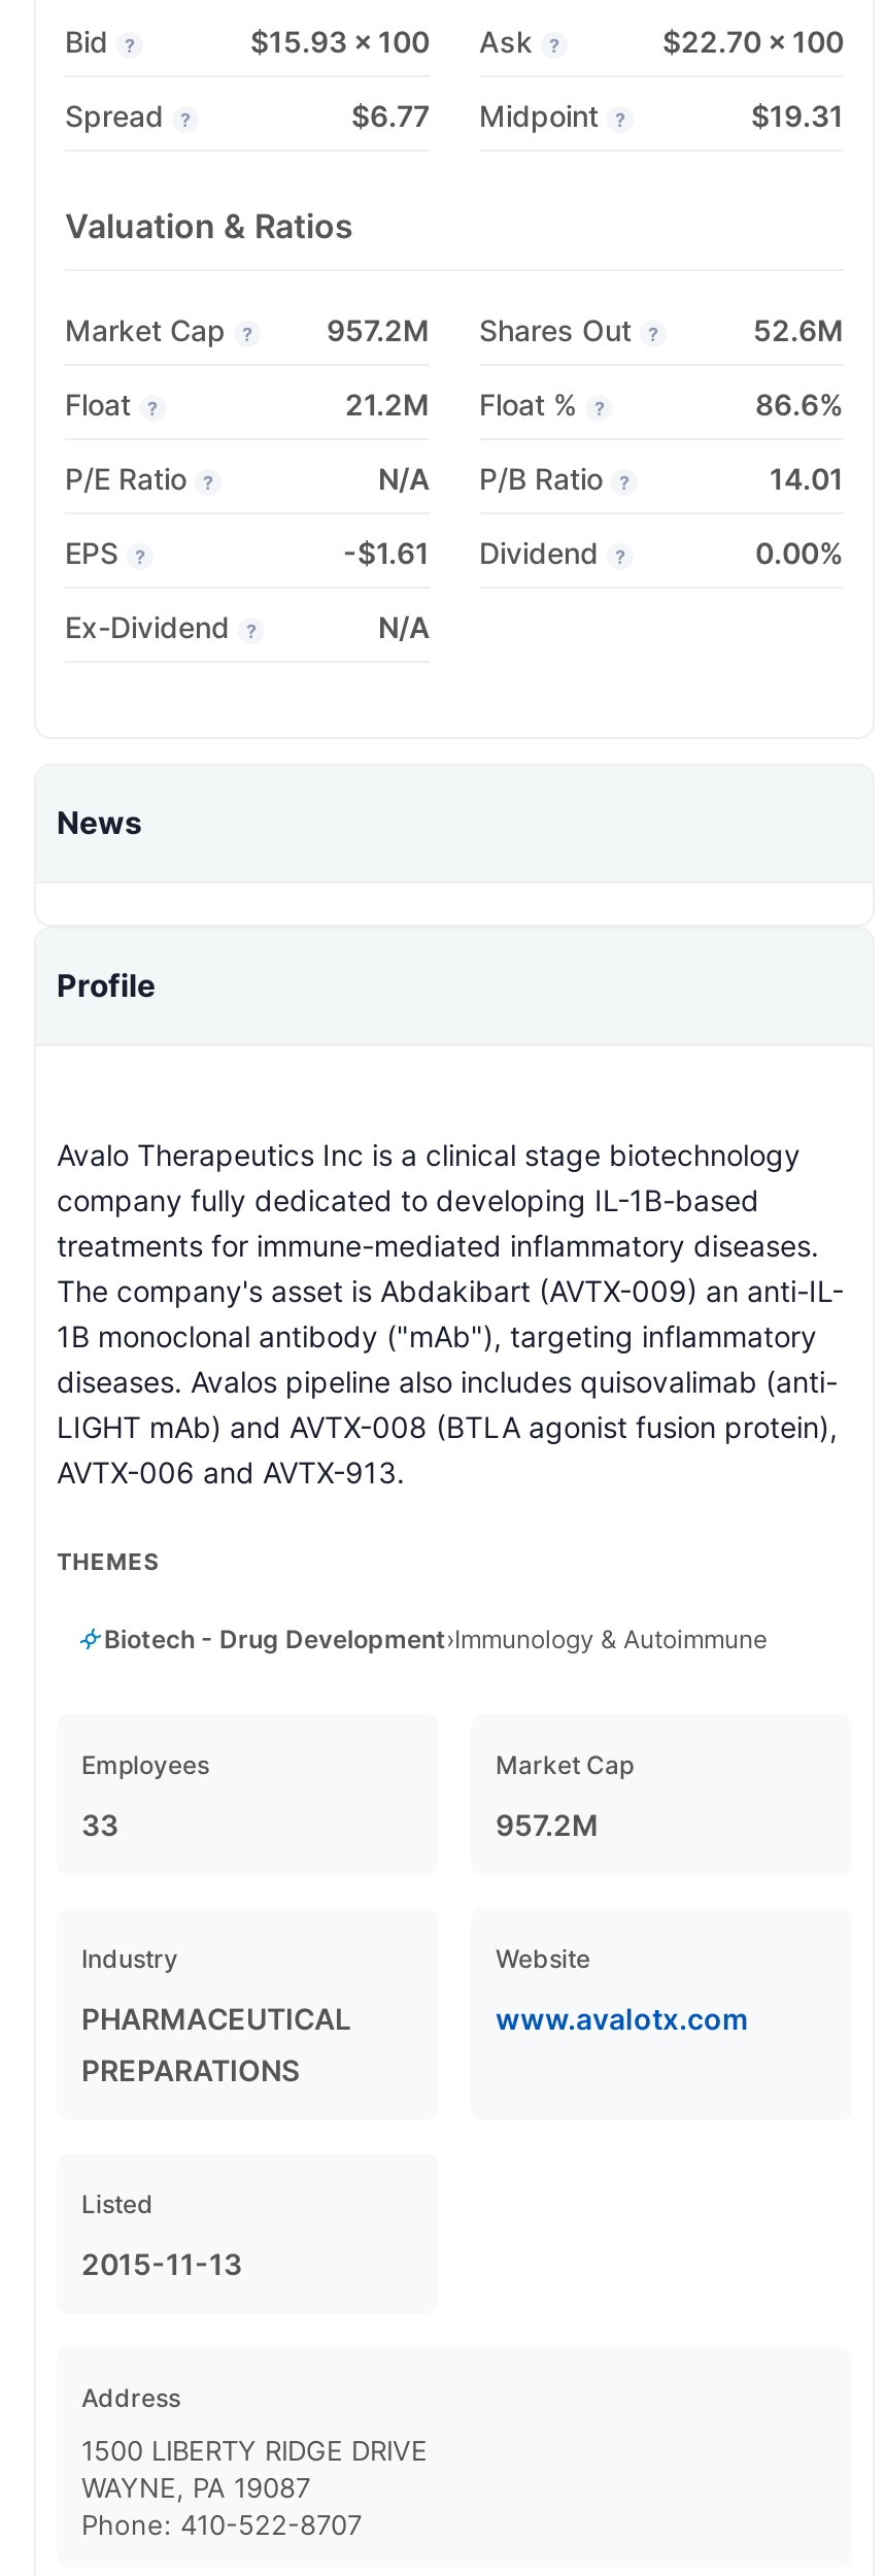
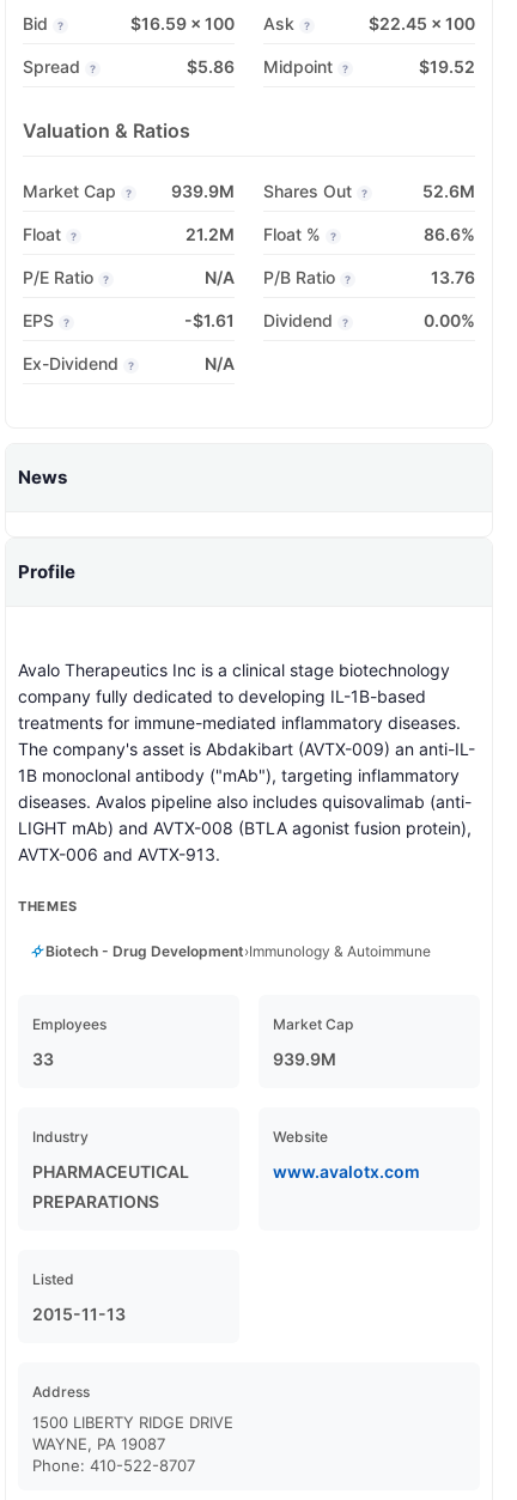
[250,24,430,59] $15.93 × 100 -> [130,13,235,34] $16.59 × 100
[662,24,844,59] $22.70 × 100 -> [369,13,475,34] $22.45 × 100
[351,98,430,133] $6.77 -> [187,56,235,77] $5.86
[751,98,844,133] $19.31 -> [419,56,475,77] $19.52
[327,312,430,347] 957.2M -> [171,181,235,201] 939.9M
[770,461,844,496] 14.01 -> [431,267,475,287] 13.76
[496,1807,599,1842] 957.2M -> [273,1049,336,1069] 939.9M

